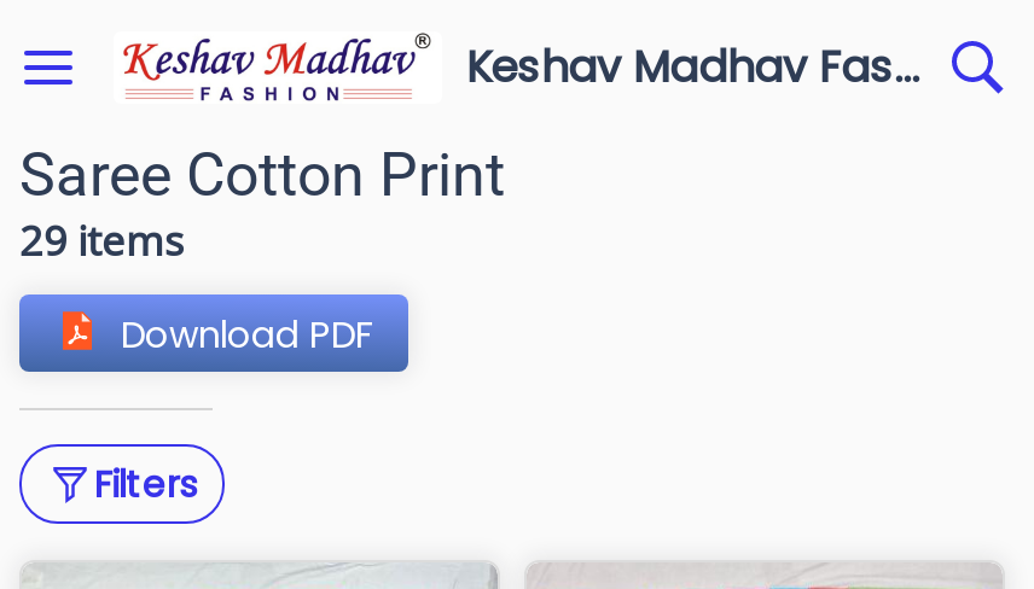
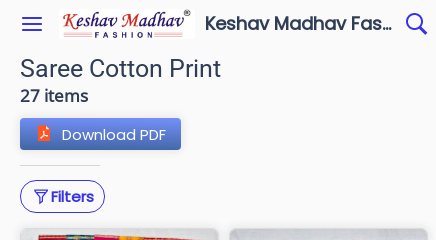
[19,212,184,268] 29 items -> [20,84,88,107] 27 items

